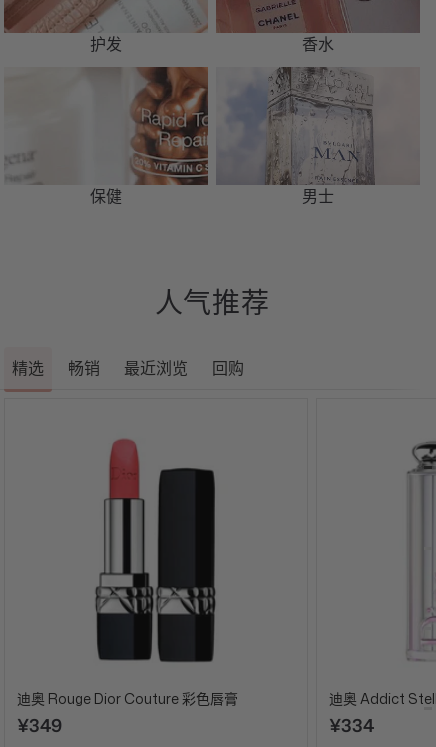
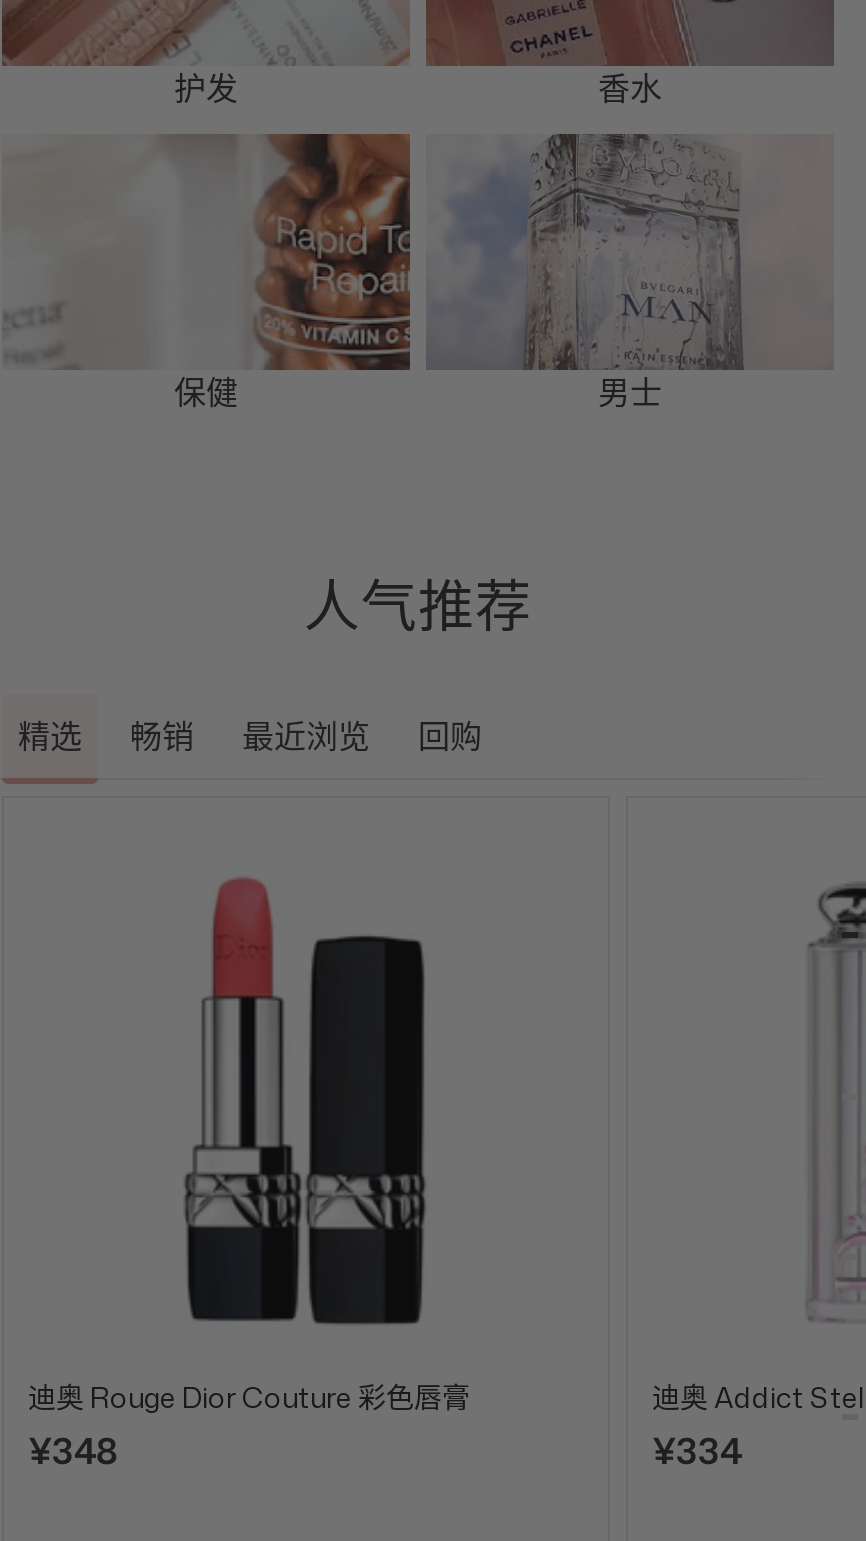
[17,712,62,738] ¥349 -> [28,1423,118,1475] ¥348

